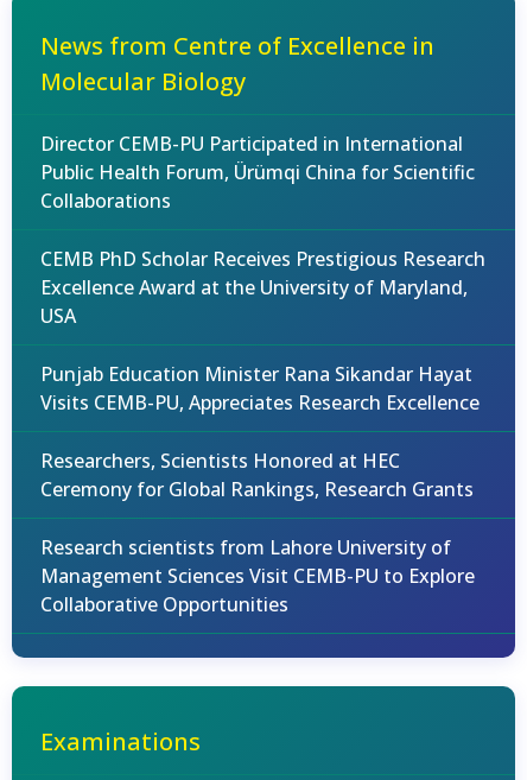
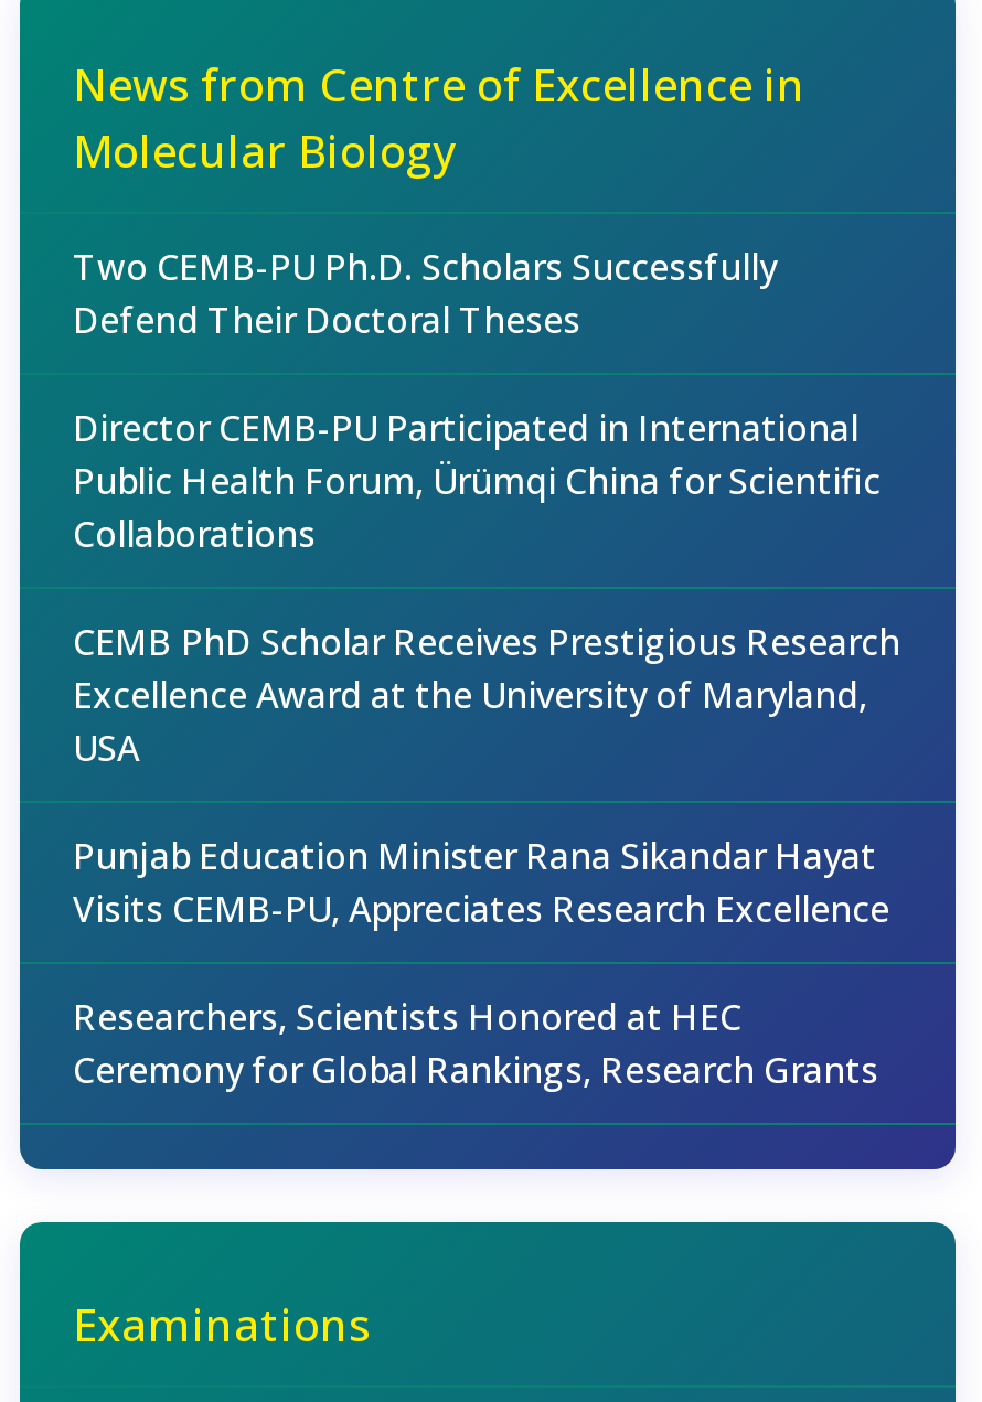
none -> [73,243,777,344] Two CEMB-PU Ph.D. Scholars Successfully | Defend Their Doctoral Theses
moved [40,131,485,502] -> [73,404,900,1094]: Director CEMB-PU Participated in International | Public Health Forum, Ürümqi China for Scientific | Collaborations | ... | Researchers, Scientists Honored at HEC | Ceremony for Global Rankings, Research Grants
[40,534,475,617] Research scientists from Lahore University of | Management Sciences Visit CEMB-PU to Explore | Collaborative Opportunities -> none

